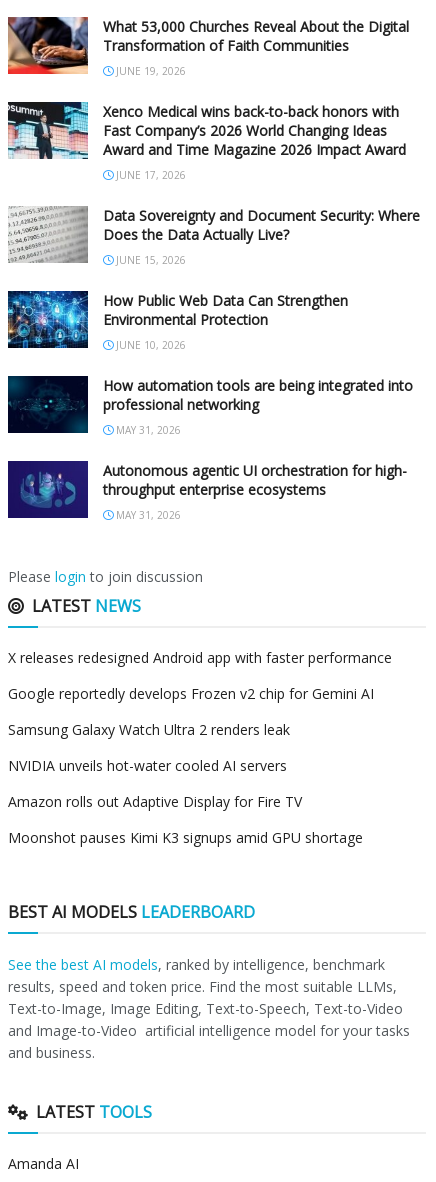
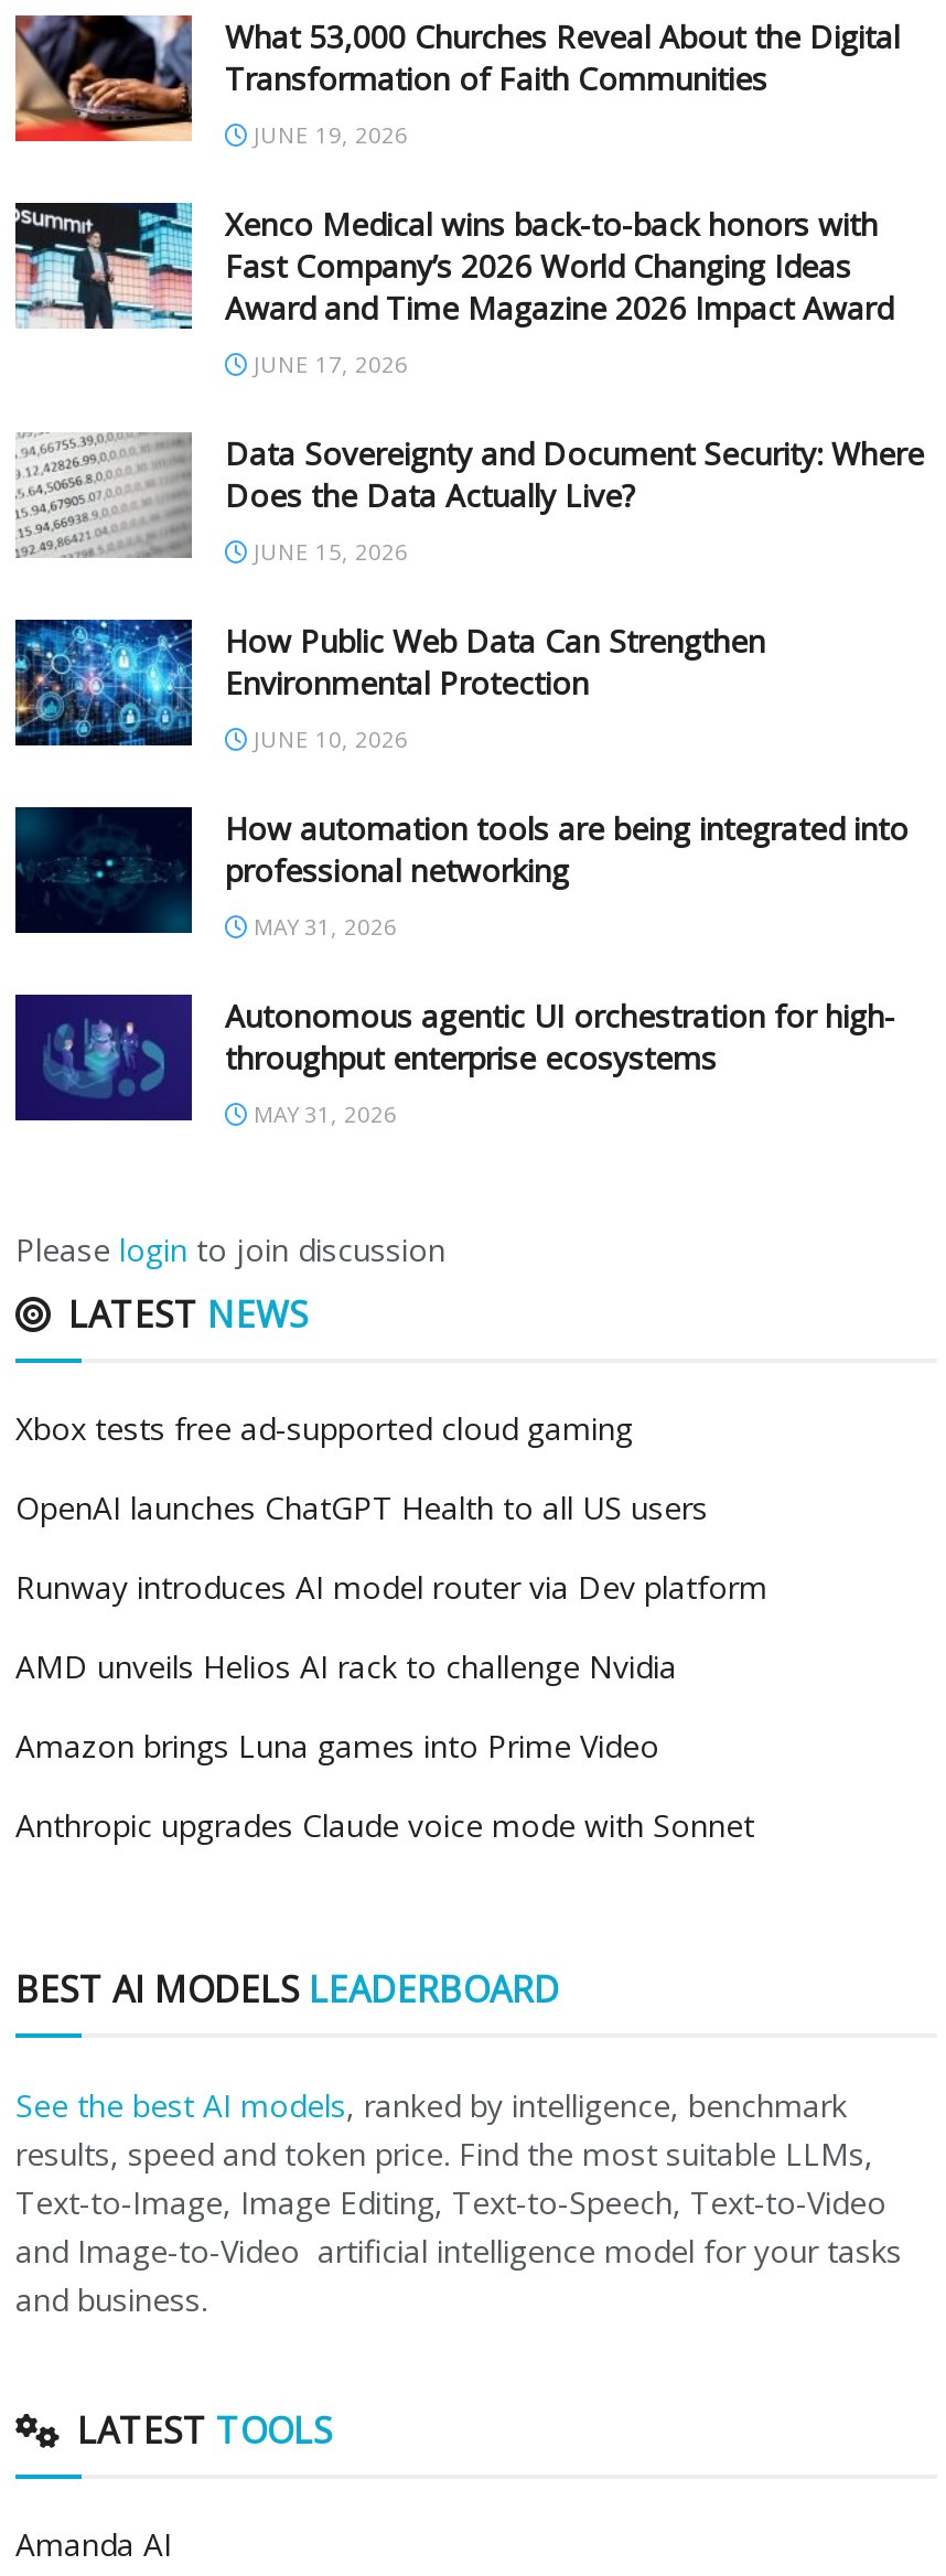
[8,648,392,667] X releases redesigned Android app with faster performance -> [15,1407,633,1449] Xbox tests free ad-supported cloud gaming
[8,684,374,703] Google reportedly develops Frozen v2 chip for Gemini AI -> [15,1486,708,1528] OpenAI launches ChatGPT Health to all US users
[8,720,290,739] Samsung Galaxy Watch Ultra 2 renders leak -> [15,1566,767,1608] Runway introduces AI model router via Dev platform
[8,756,287,775] NVIDIA unveils hot-water cooled AI servers -> [15,1645,677,1687] AMD unveils Helios AI rack to challenge Nvidia
[8,792,302,811] Amazon rolls out Adaptive Display for Fire TV -> [15,1725,659,1767] Amazon brings Luna games into Prime Video
[8,828,363,847] Moonshot pauses Kimi K3 signups amid GPU shortage -> [15,1804,754,1846] Anthropic upgrades Claude voice mode with Sonnet

